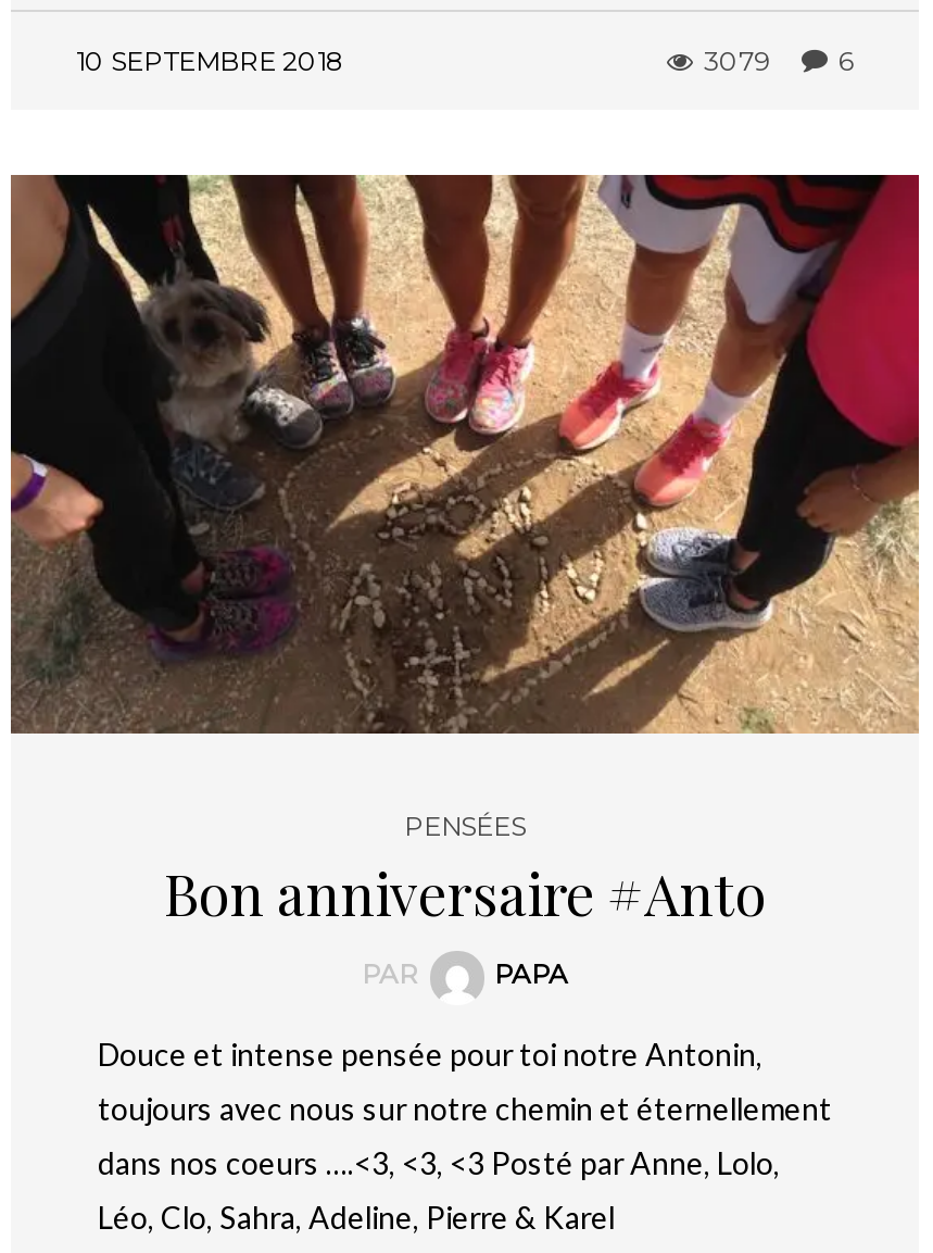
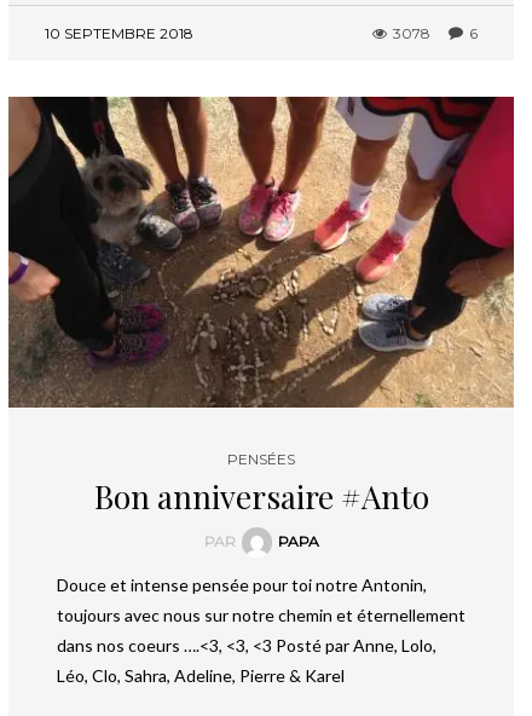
[704,45,769,78] 3079 -> [393,24,430,43] 3078

